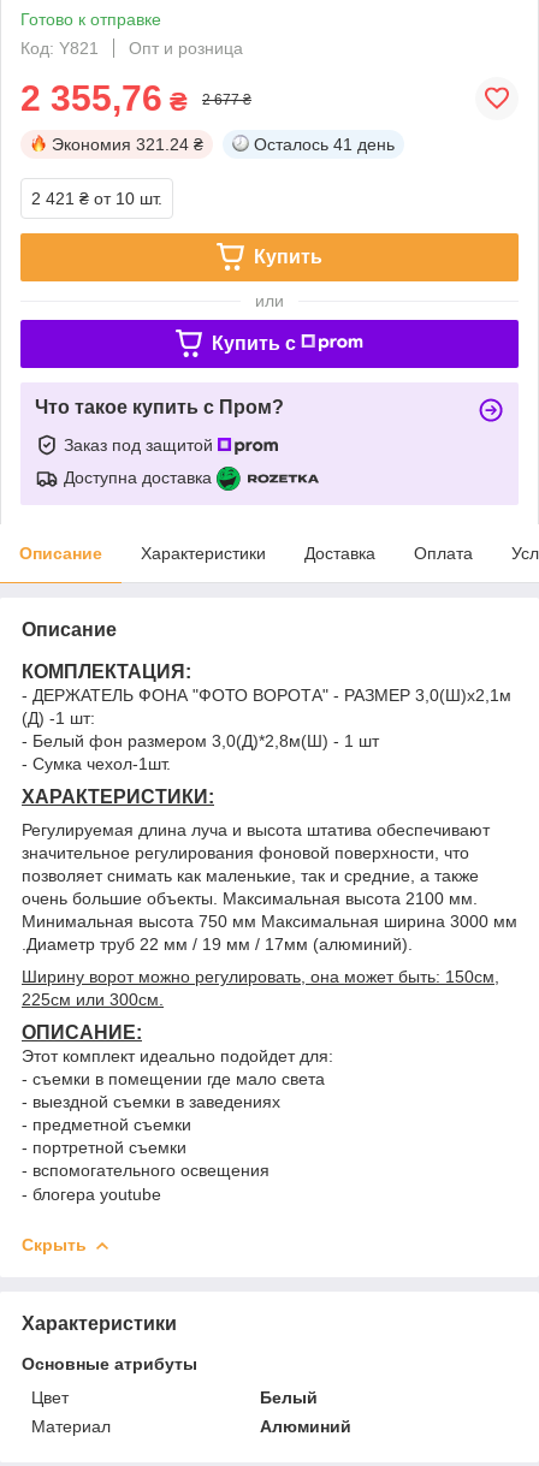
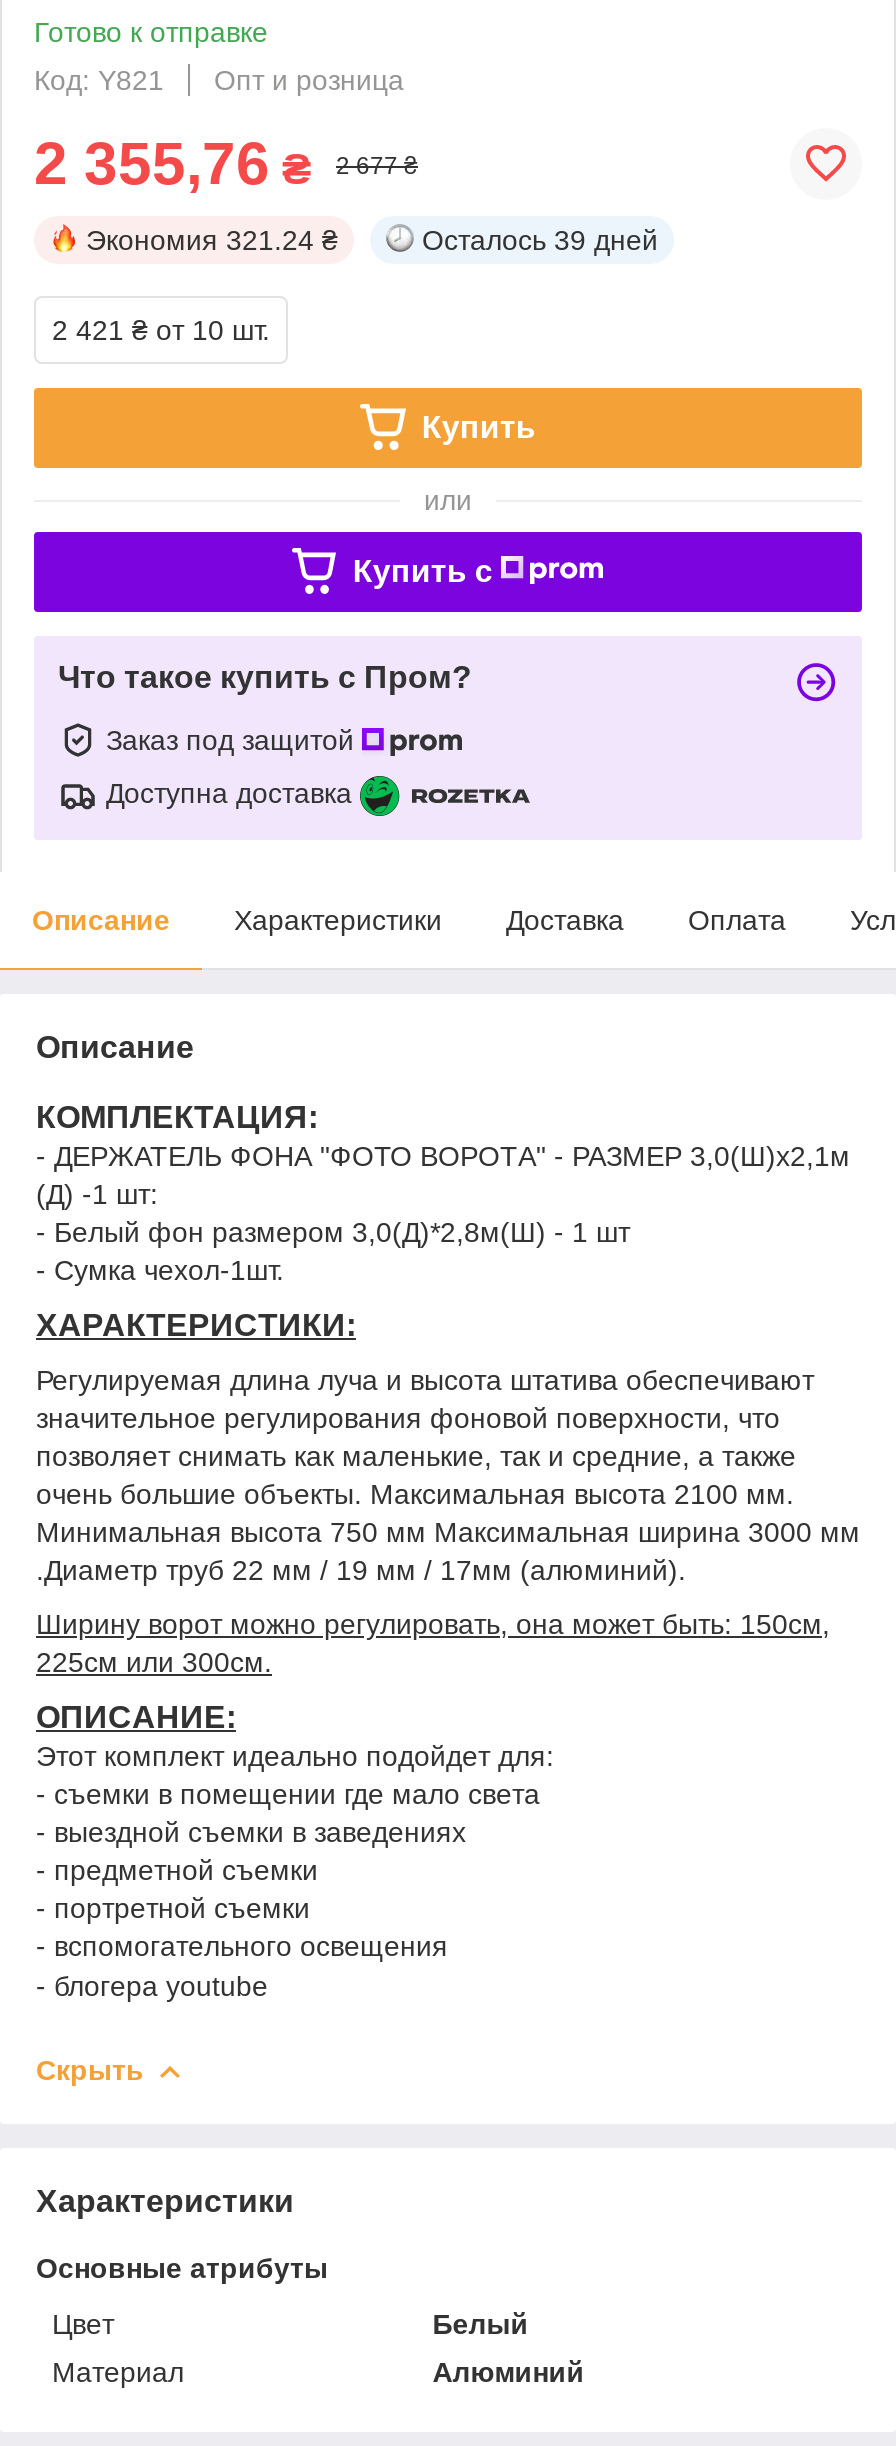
[254,134,395,154] Осталось 41 день -> [422,224,658,256] Осталось 39 дней

